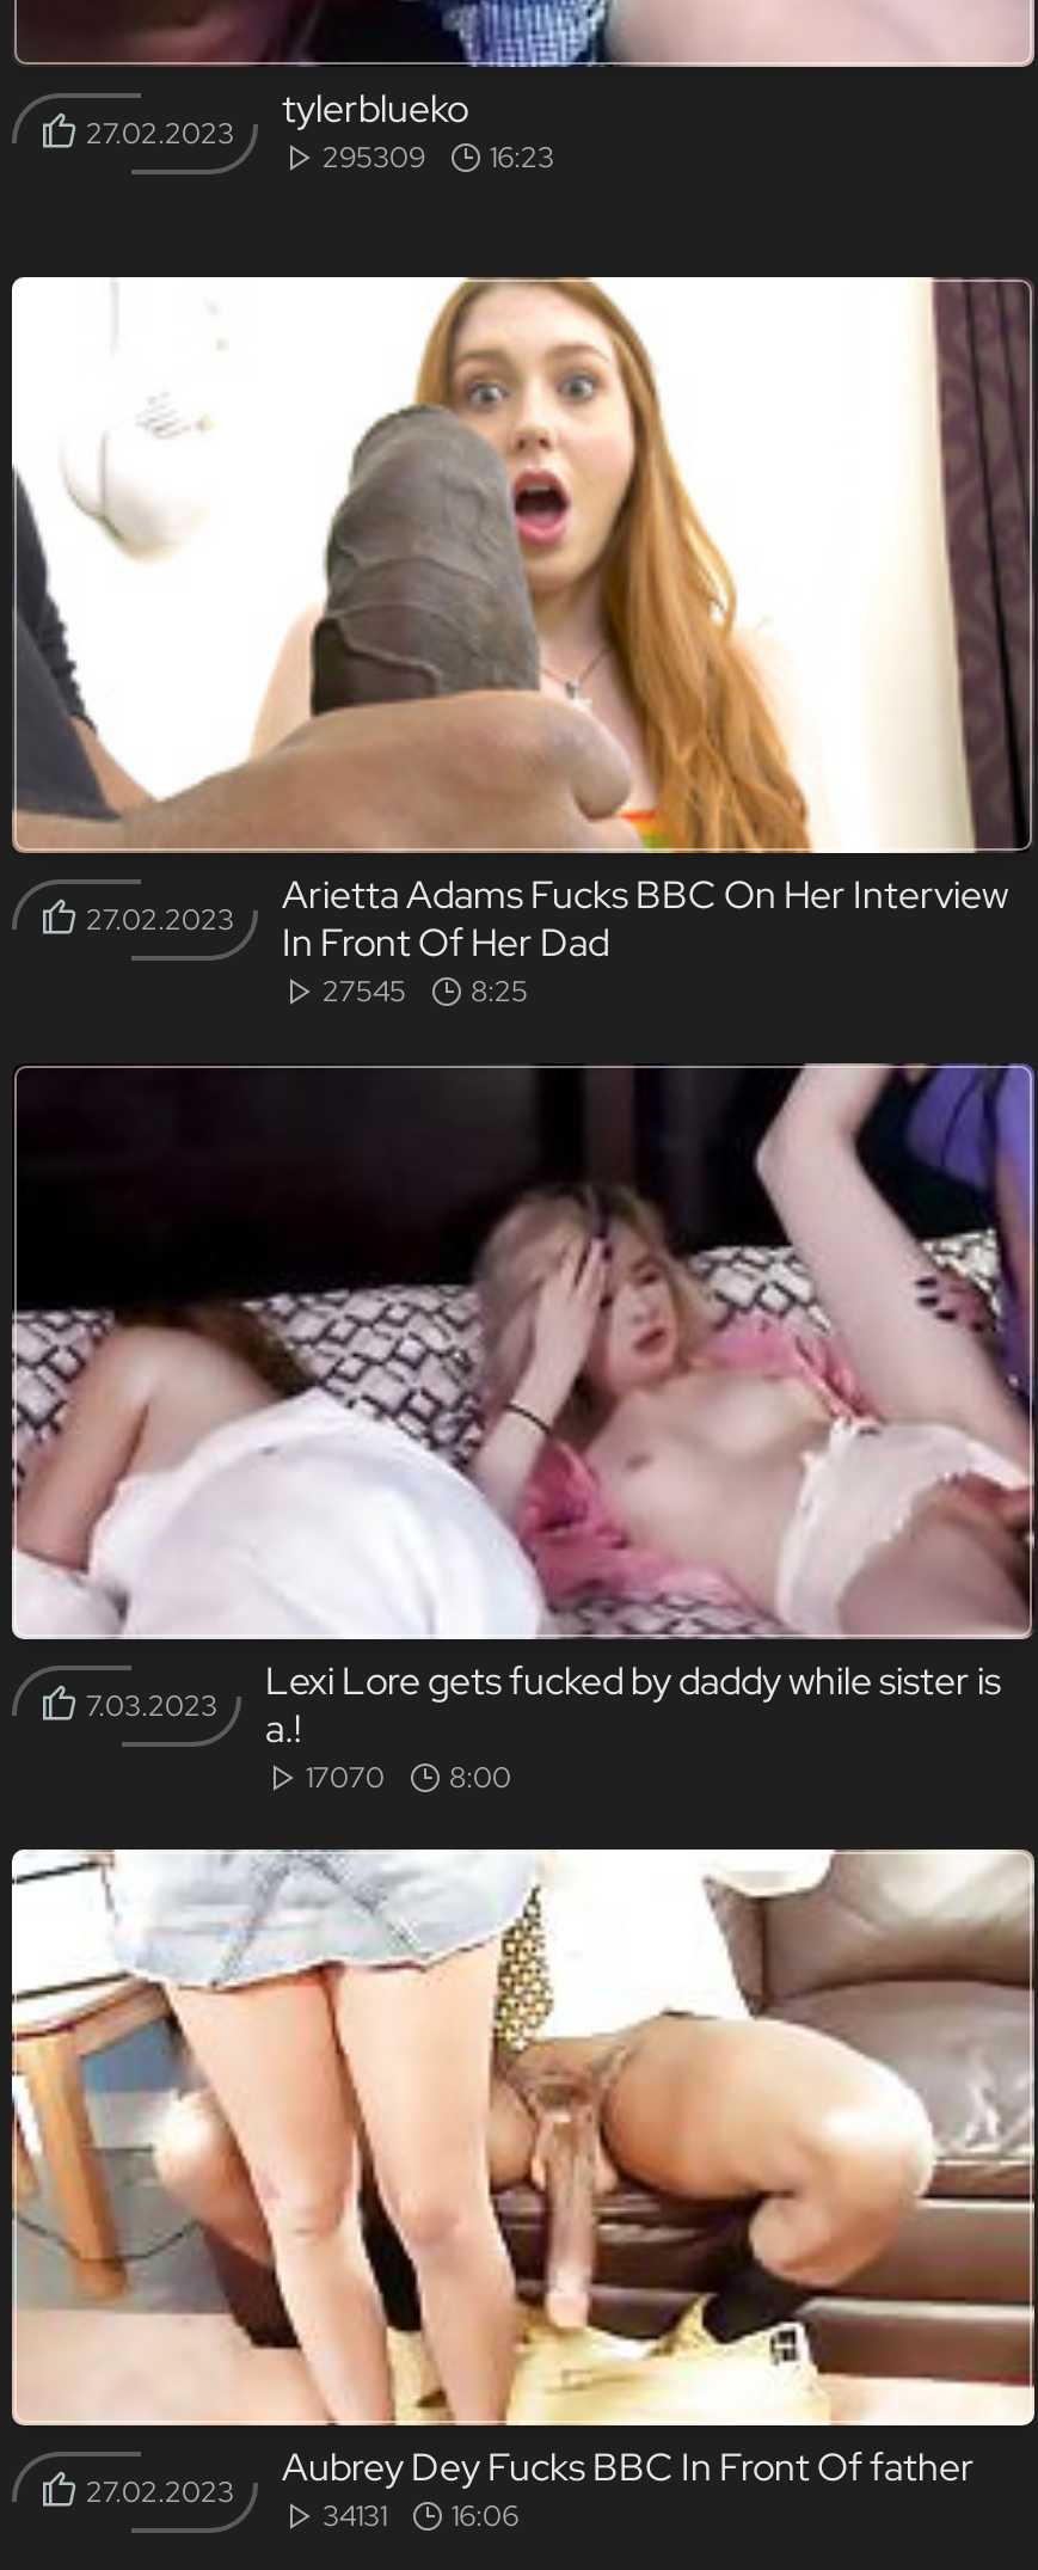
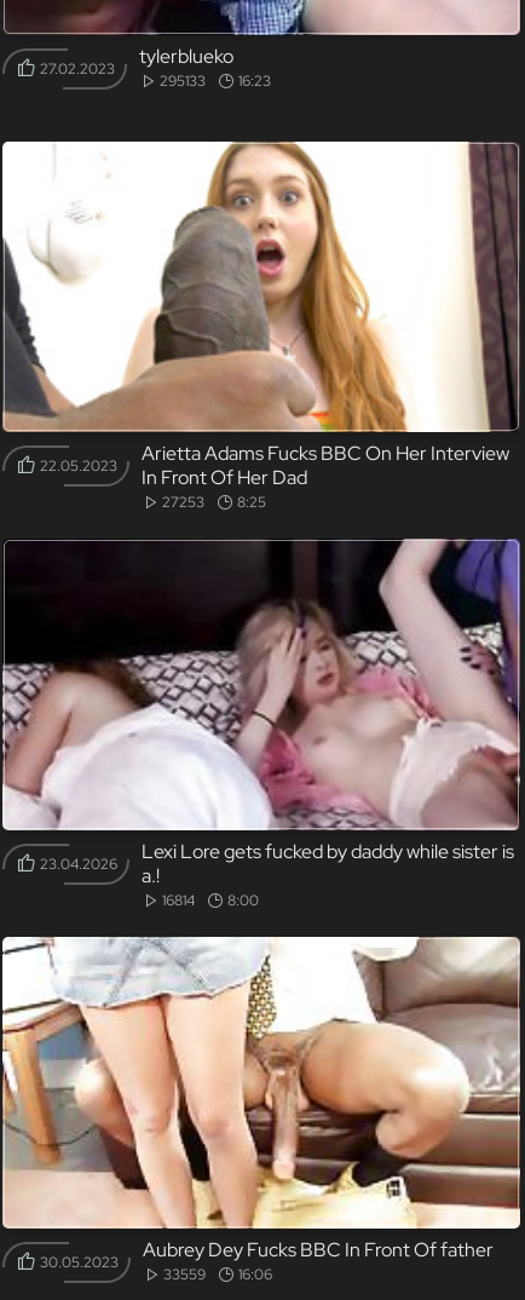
[323,140,554,178] 295309 16:23 -> [160,71,271,90] 295133 16:23
[86,870,1008,968] 27.02.2023 Arietta Adams Fucks BBC On Her Interview In Front Of Her Dad -> [40,441,509,490] 22.05.2023 Arietta Adams Fucks BBC On Her Interview In Front Of Her Dad
[323,973,528,1011] 27545 8:25 -> [162,493,266,512] 27253 8:25
[86,1656,1001,1754] 7.03.2023 Lexi Lore gets fucked by daddy while sister is a.! -> [40,839,514,888] 23.04.2026 Lexi Lore gets fucked by daddy while sister is a.!
[306,1759,511,1797] 17070 8:00 -> [162,891,259,910] 16814 8:00
[86,2442,975,2511] 27.02.2023 Aubrey Dey Fucks BBC In Front Of father -> [40,1237,494,1272] 30.05.2023 Aubrey Dey Fucks BBC In Front Of father
[323,2497,518,2535] 34131 16:06 -> [163,1265,272,1284] 33559 16:06

